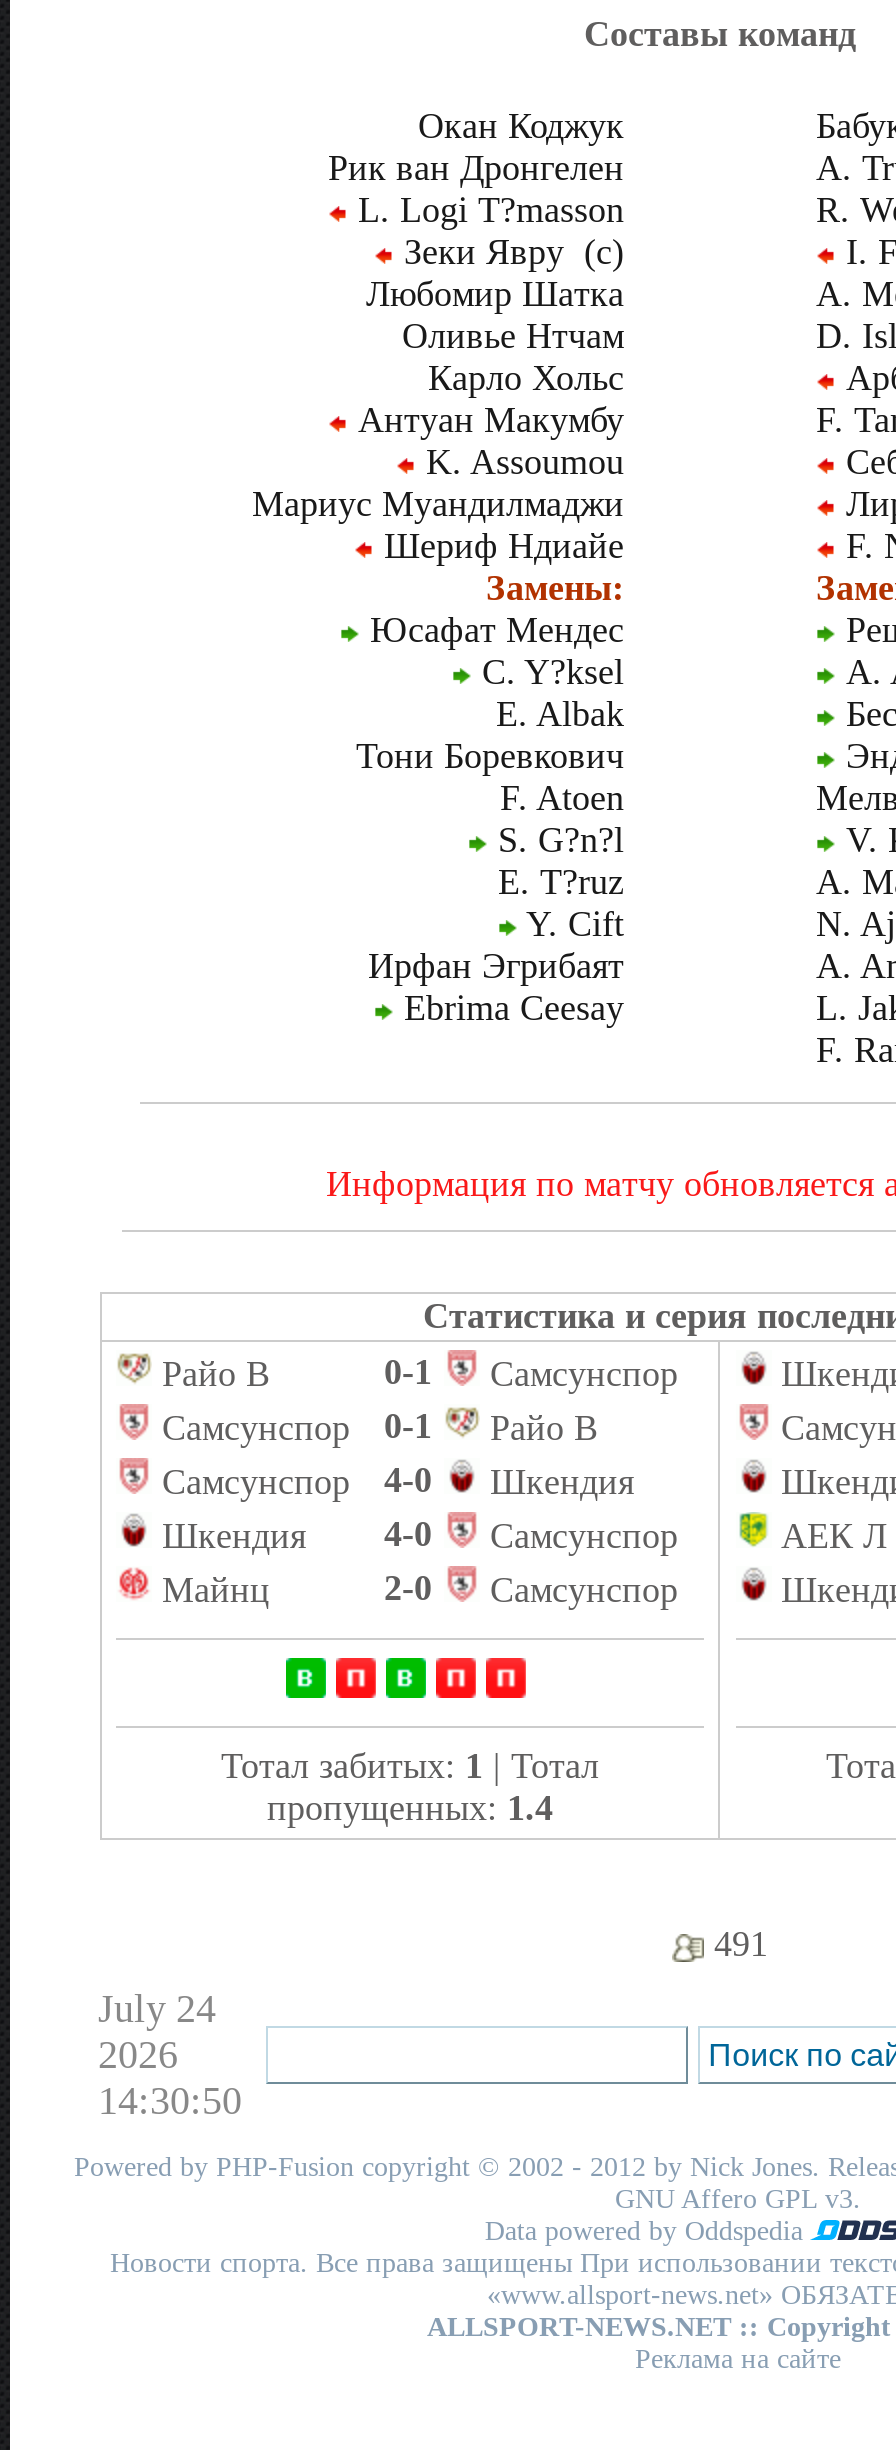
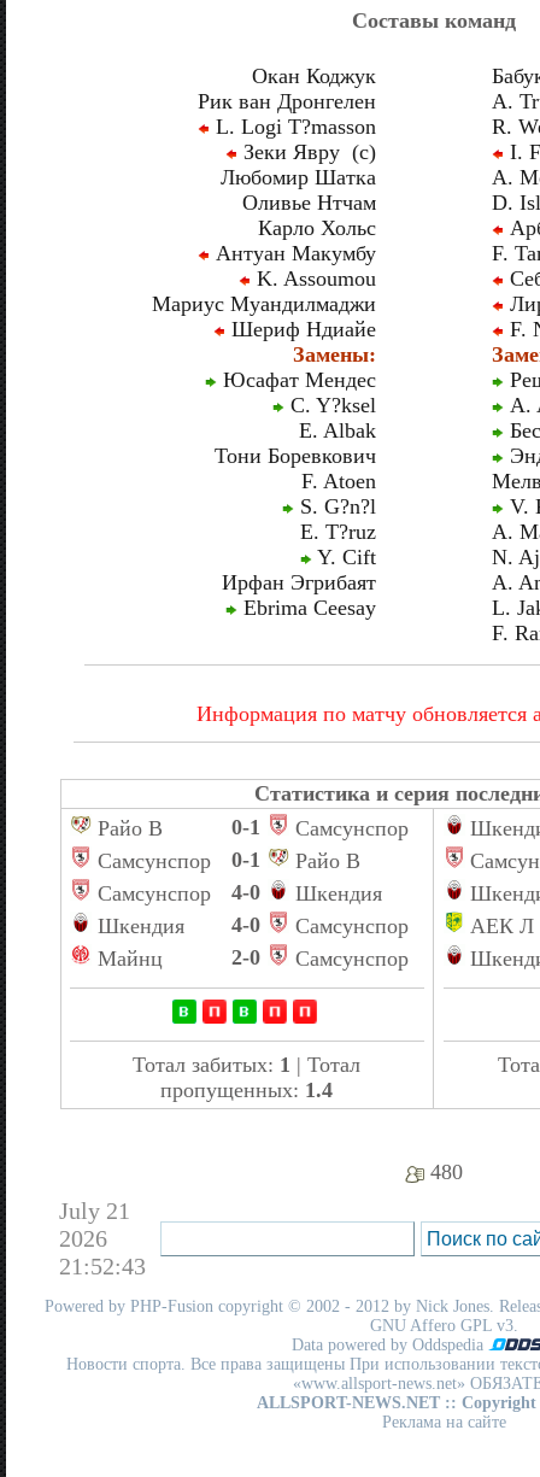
[704,1923,768,1963] 491 -> [424,1160,463,1184] 480
[98,1985,216,2029] July 24 -> [59,1197,130,1223] July 21
[98,2077,242,2121] 14:30:50 -> [59,1252,146,1279] 21:52:43

